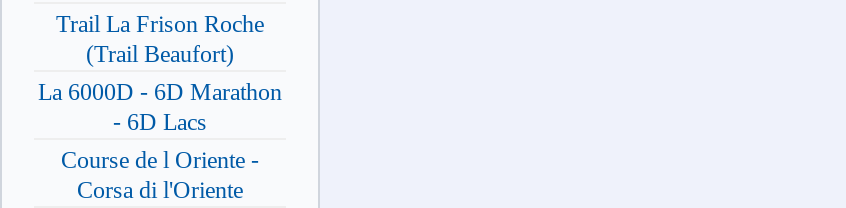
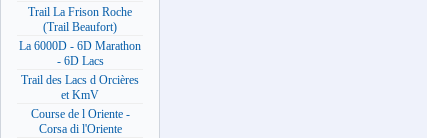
none -> [21,73,139,100] Trail des Lacs d Orcières | et KmV

